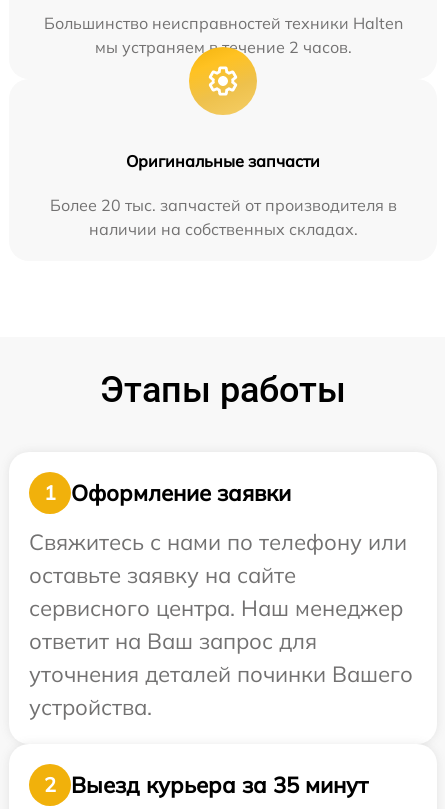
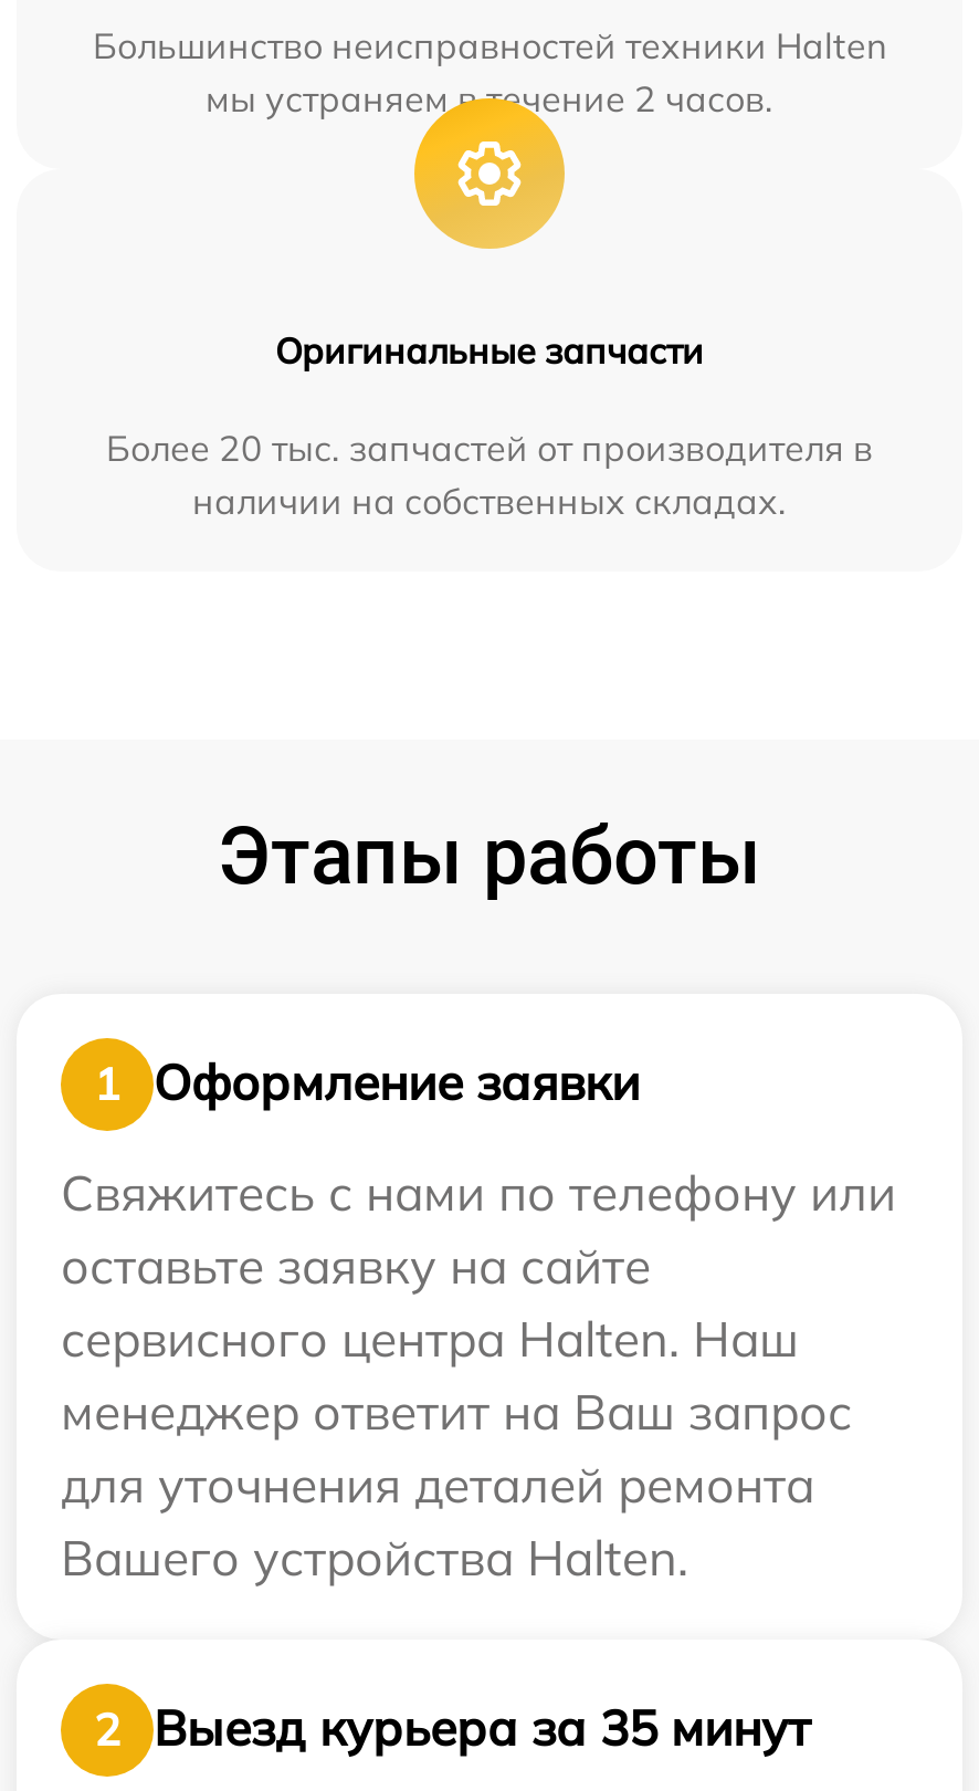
[29,594,413,721] сервисного центра. Наш менеджер | ответит на Ваш запрос для | уточнения деталей починки Вашего | устройства. -> [61,1307,852,1588] сервисного центра Halten. Наш | менеджер ответит на Ваш запрос | для уточнения деталей ремонта | Вашего устройства Halten.

